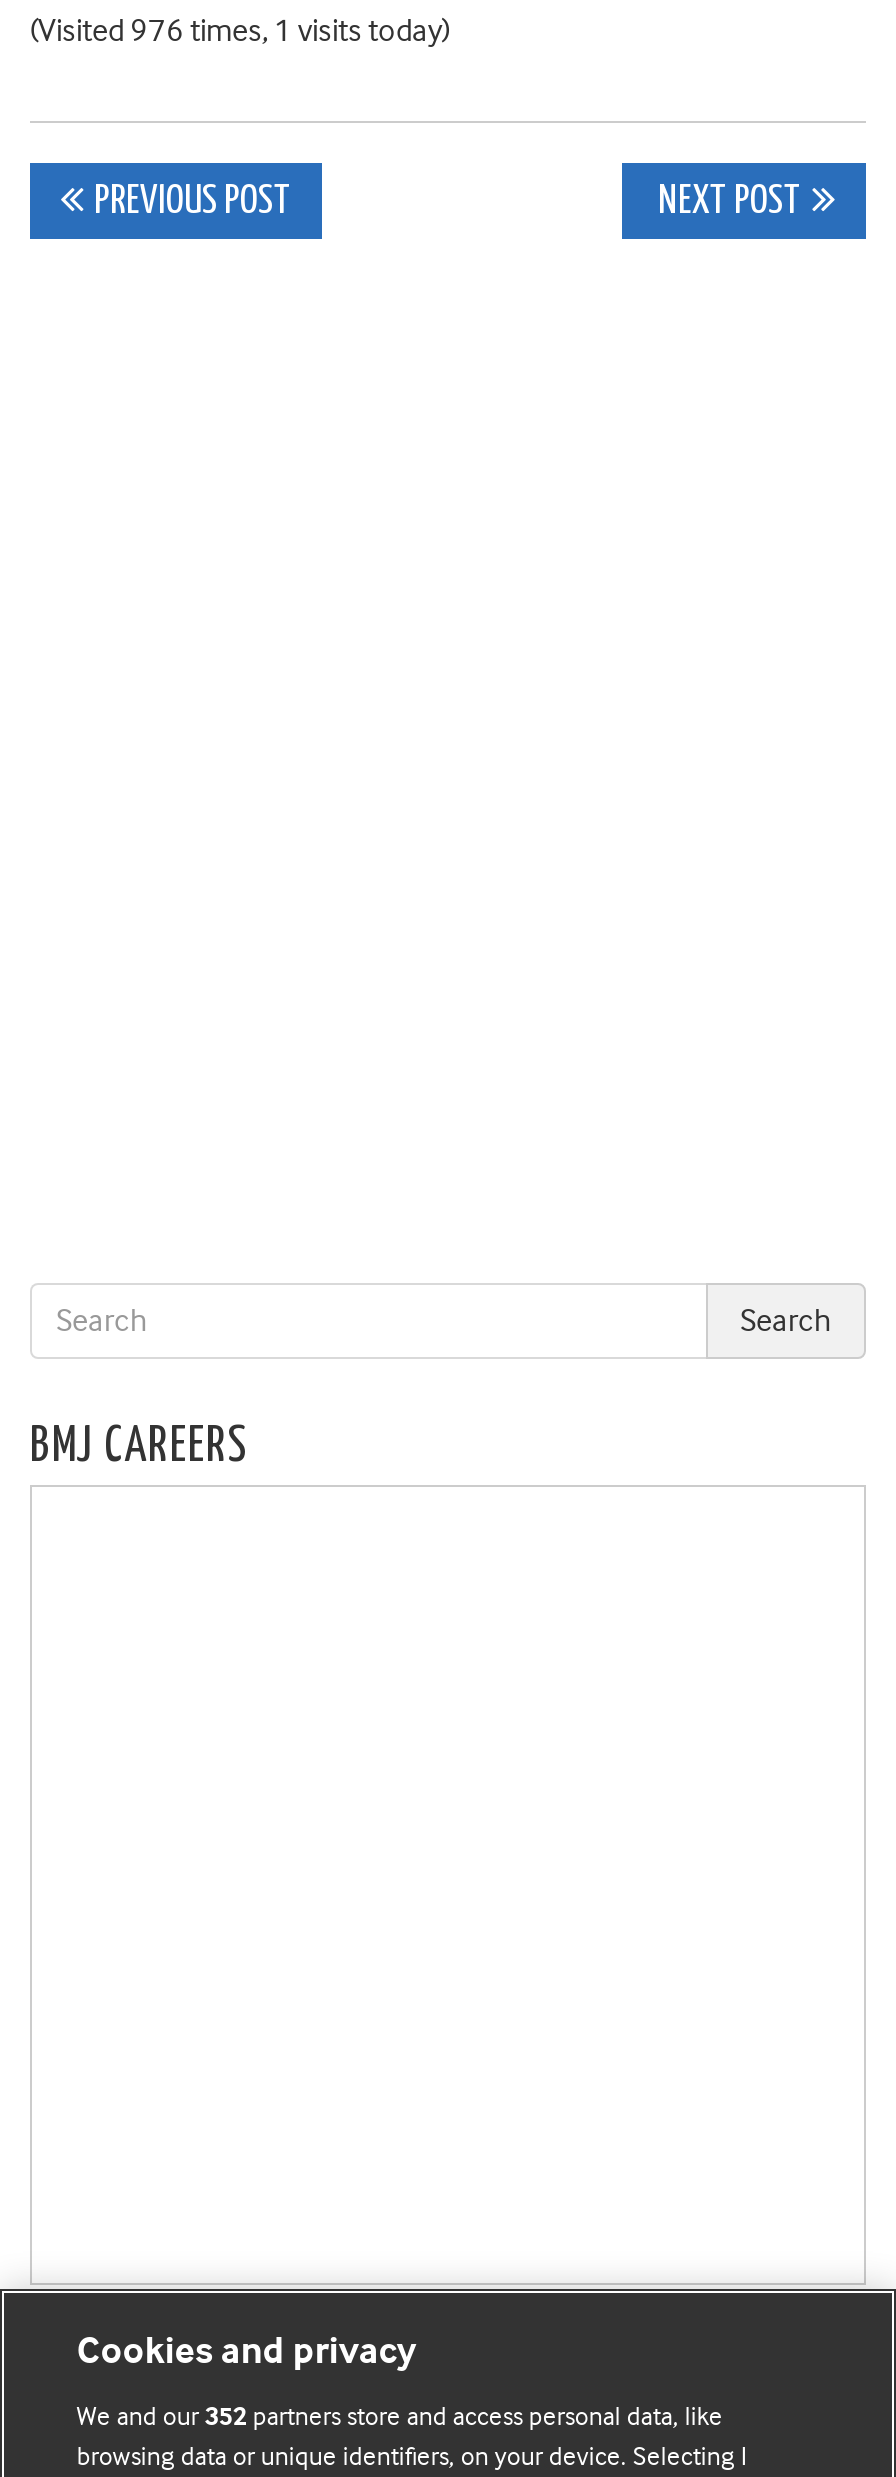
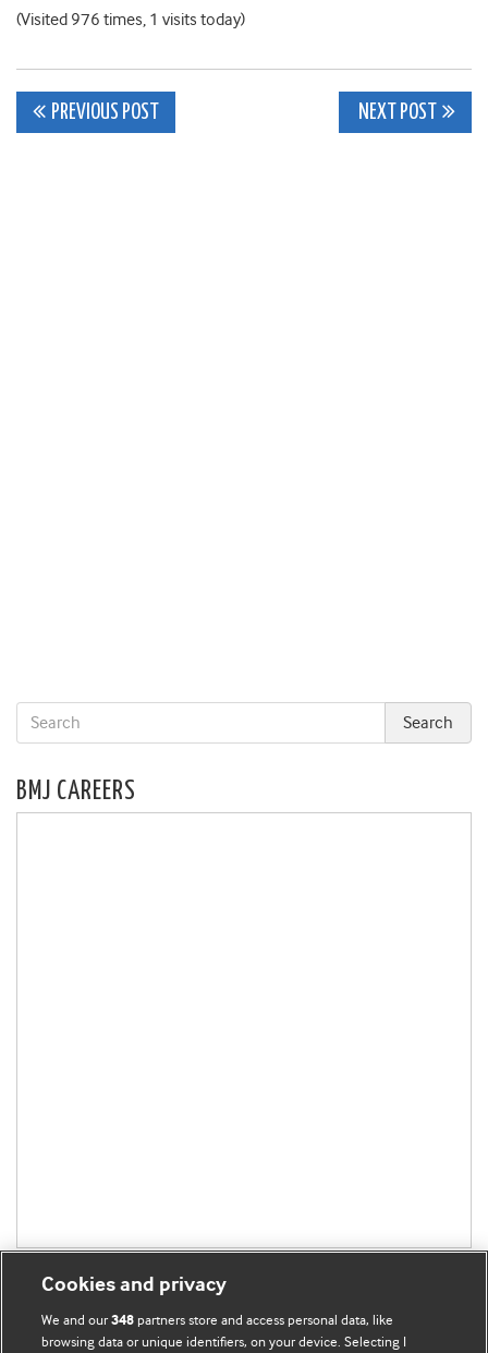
[77,2401,723,2433] We and our 352 partners store and access personal data, like -> [42,1312,394,1329] We and our 348 partners store and access personal data, like

